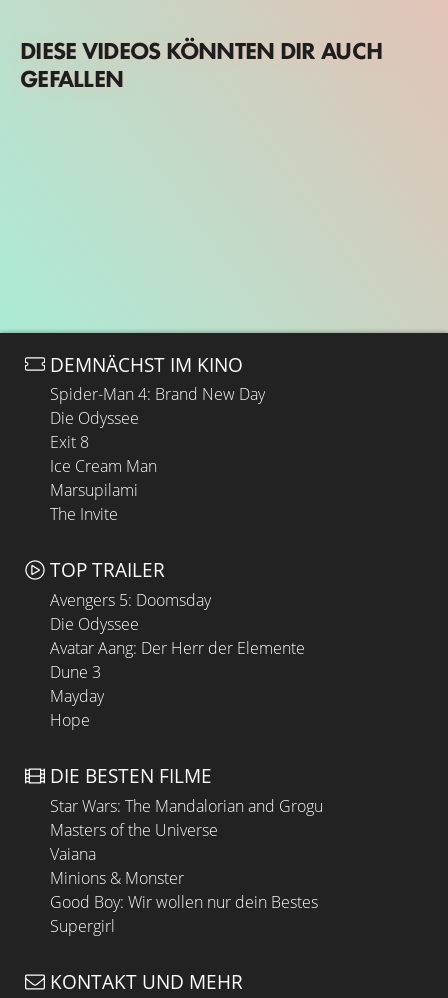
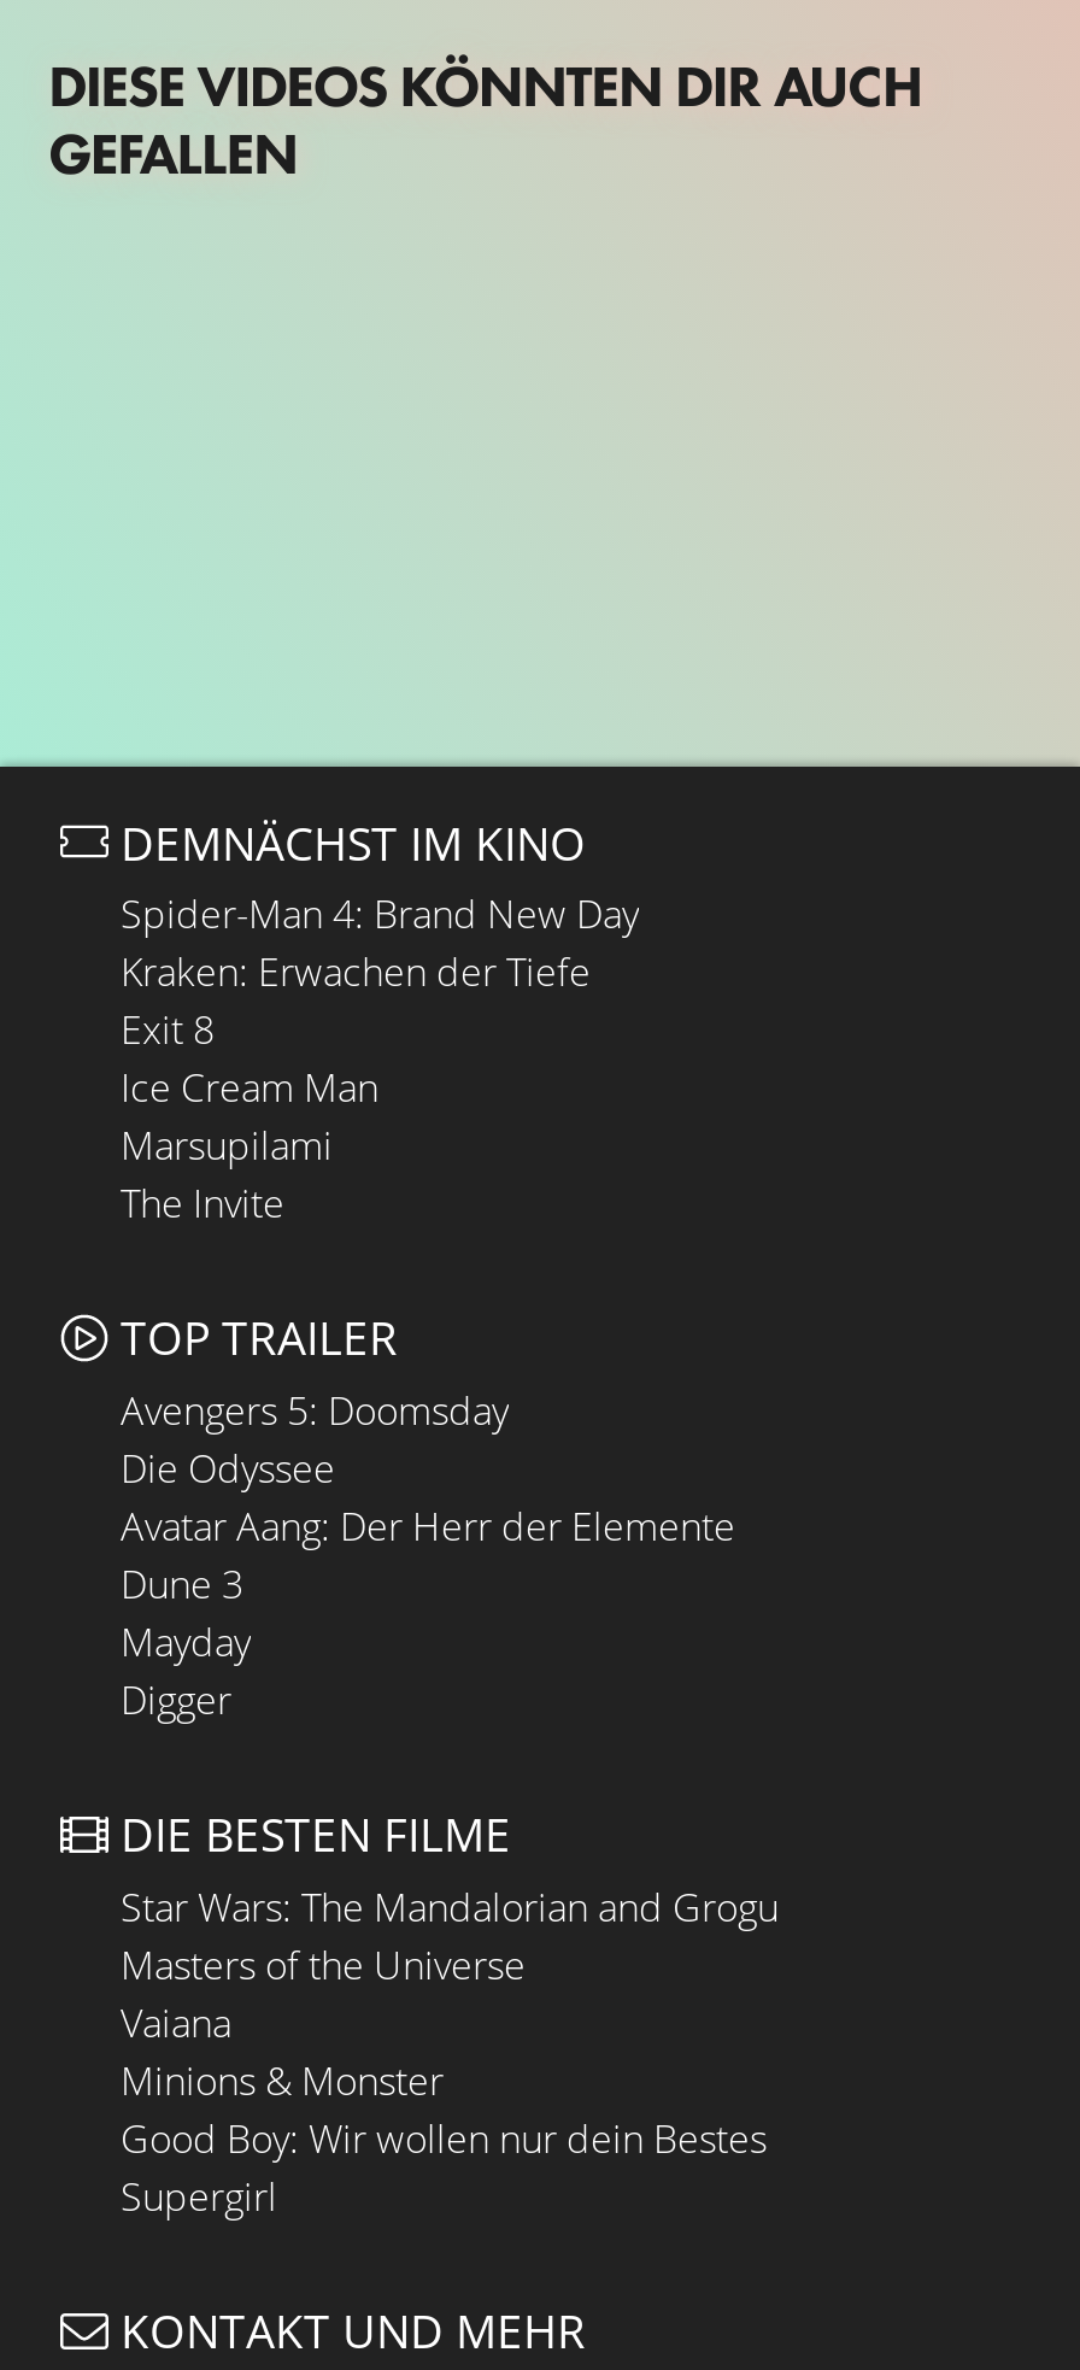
[50,407,139,429] Die Odyssee -> [121,946,591,999] Kraken: Erwachen der Tiefe
[50,709,90,731] Hope -> [121,1673,231,1727] Digger

